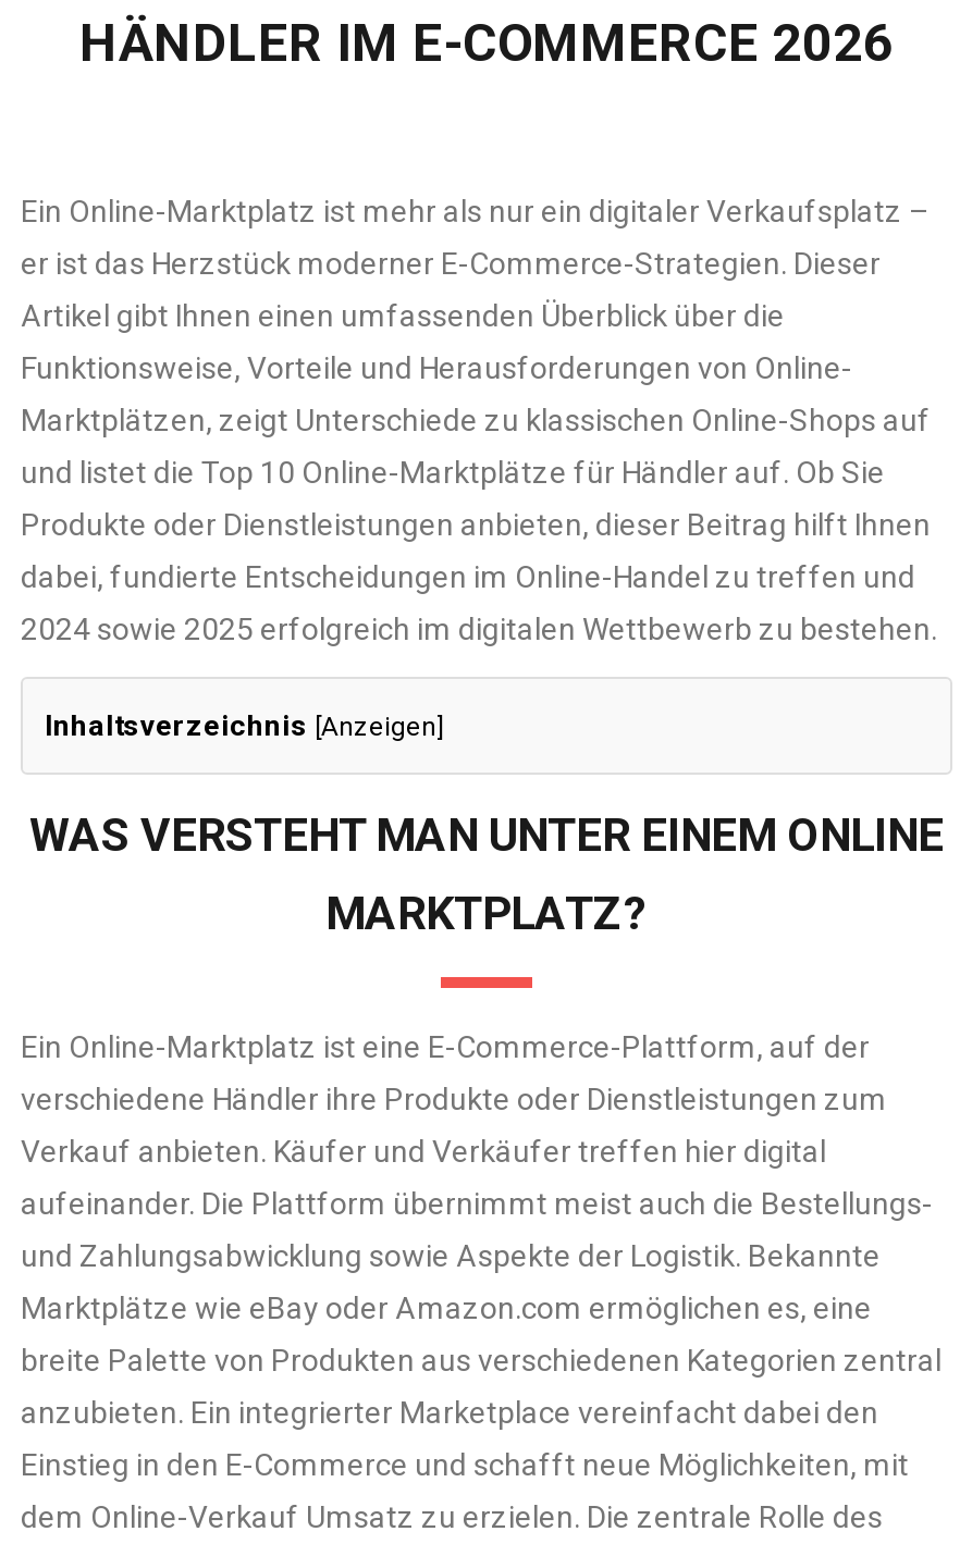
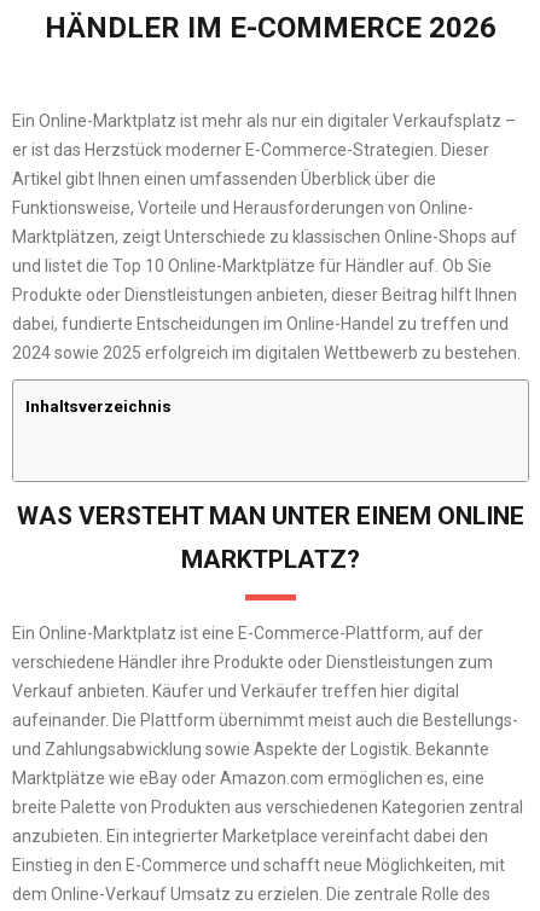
[45,710,443,742] Inhaltsverzeichnis [Anzeigen] -> [25,398,172,416] Inhaltsverzeichnis

